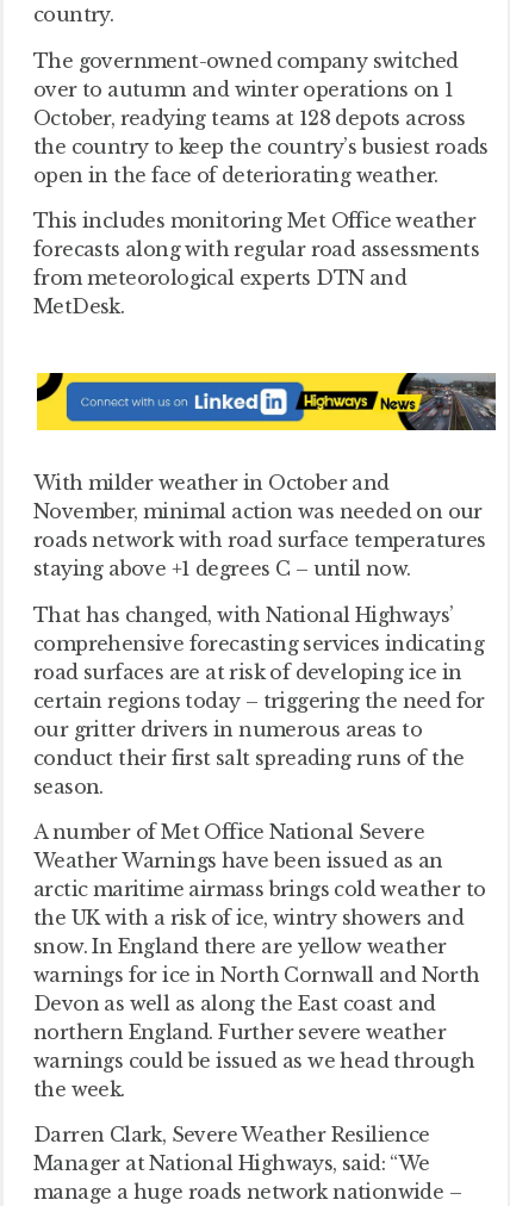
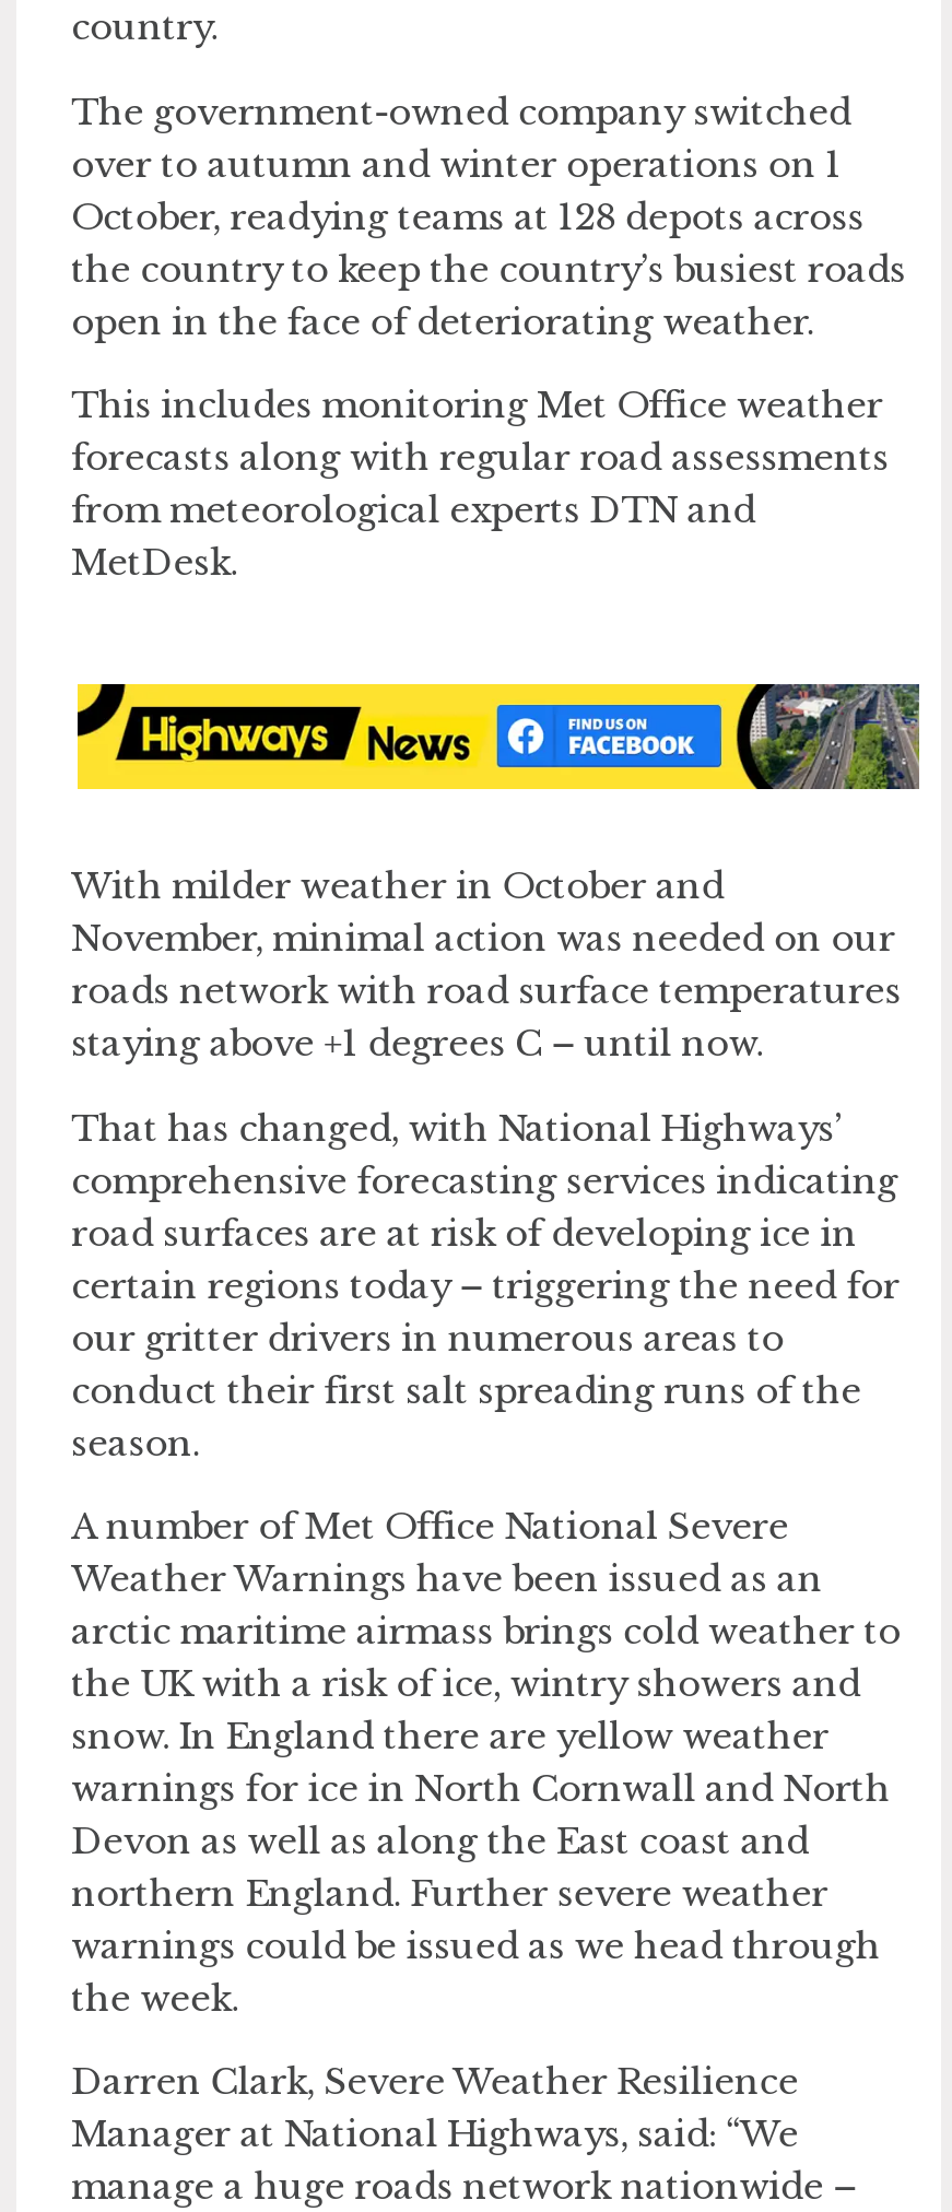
[58,373,497,431] [image] -> [115,684,919,791] [image]

